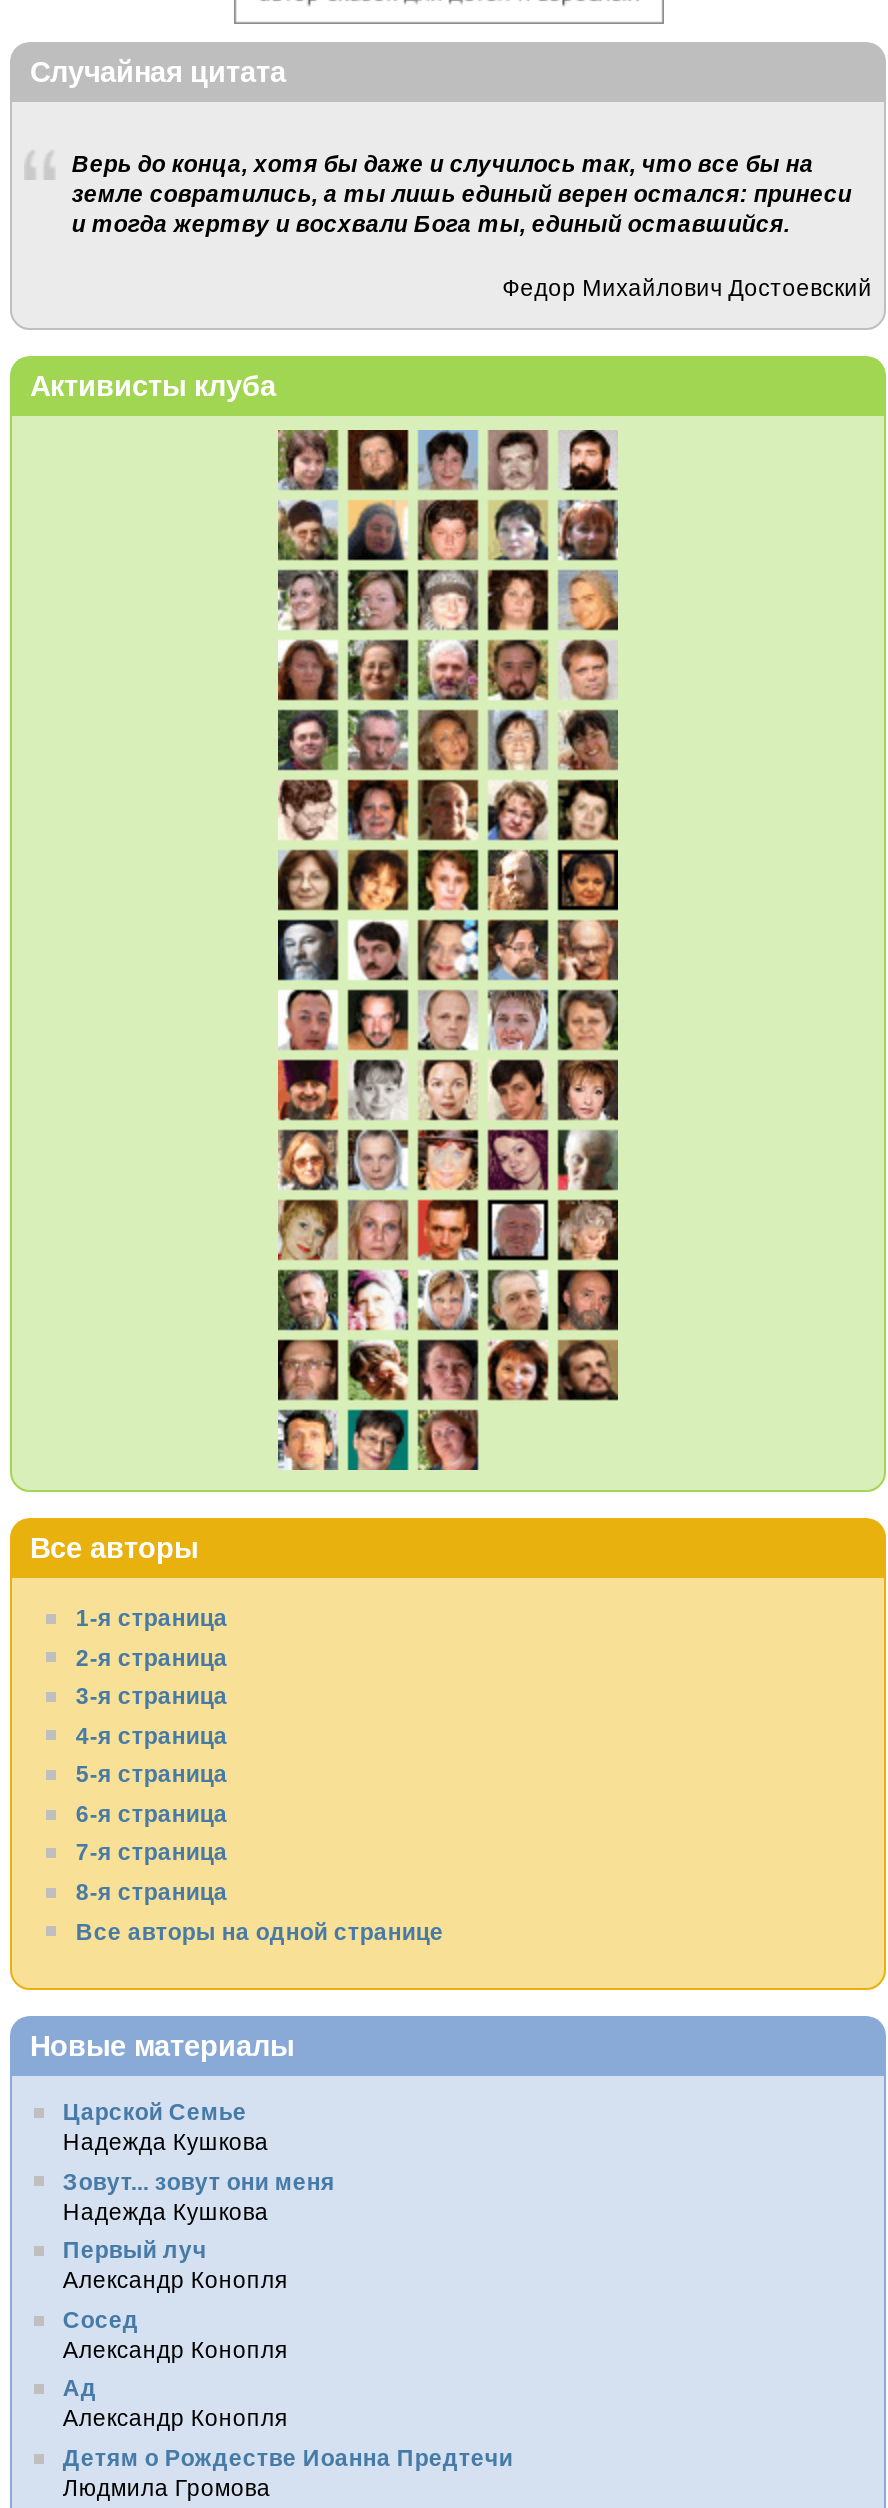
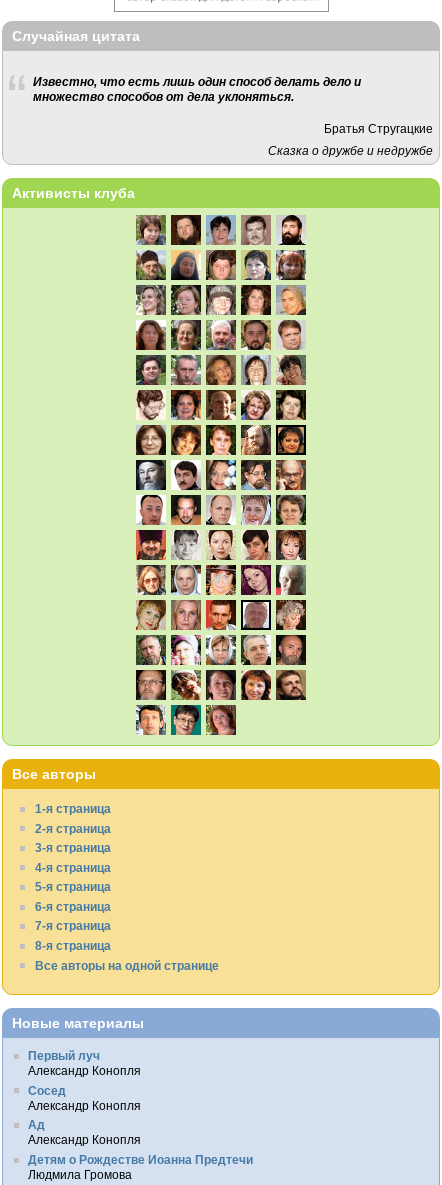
[72,150,872,301] Верь до конца, хотя бы даже и случилось так, что все бы на | земле совратились, а ты лишь единый верен остался: принеси | и тогда жертву и восхвали Бога ты, единый оставшийся. | Федор Михайлович Достоевский -> [33,75,433,157] Известно, что есть лишь один способ делать дело и | множество способов от дела уклоняться. | Братья Стругацкие | Сказка о дружбе и недружбе
[63,2099,335,2224] Царской Семье | Надежда Кушкова | Зовут... зовут они меня | Надежда Кушкова -> none

